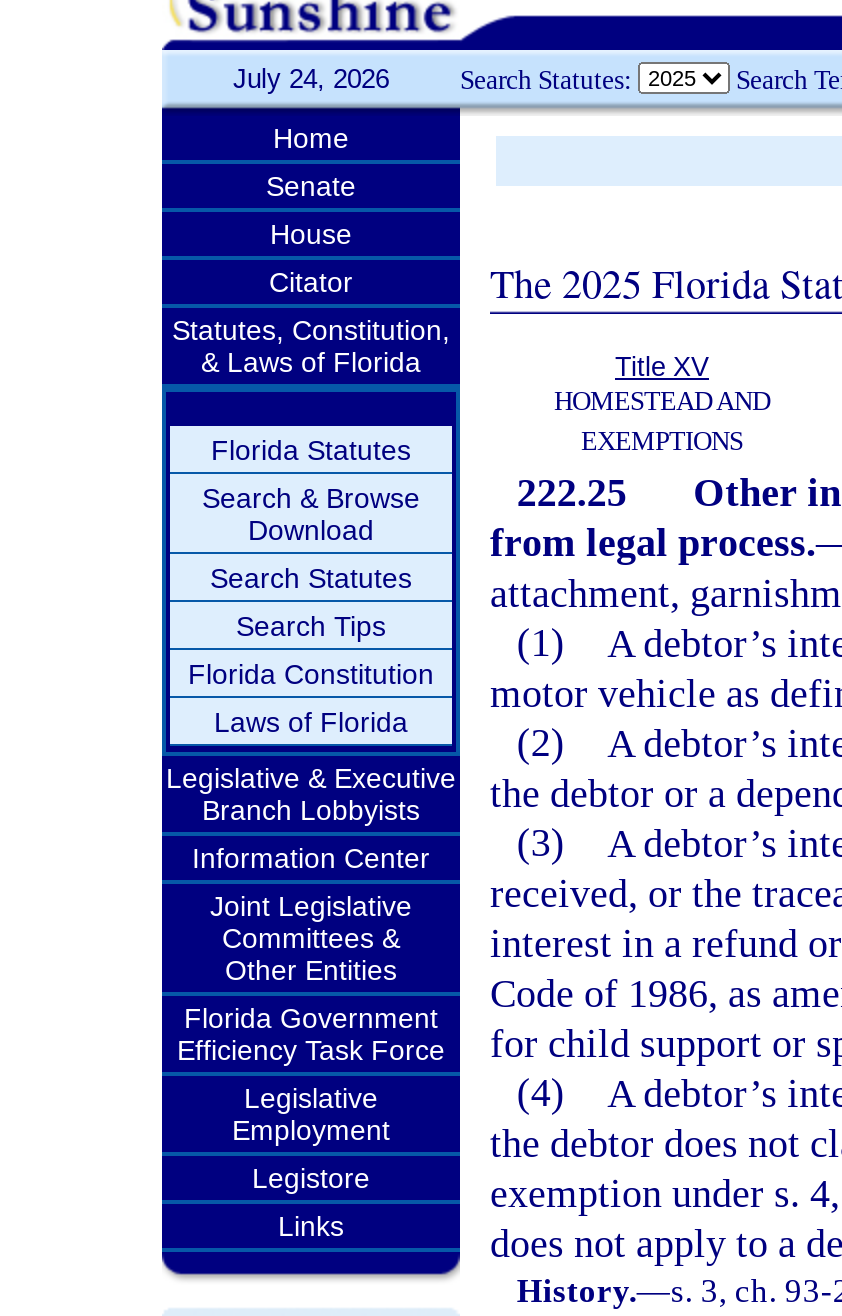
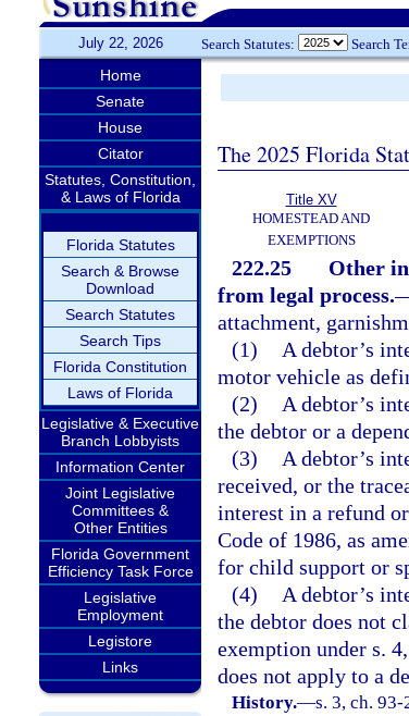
[233,64,389,94] July 24, 2026 -> [78,35,163,51] July 22, 2026

